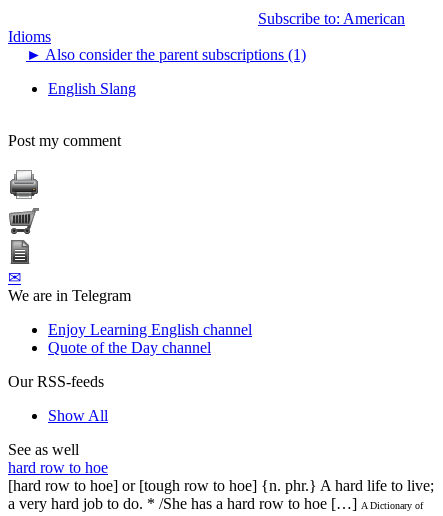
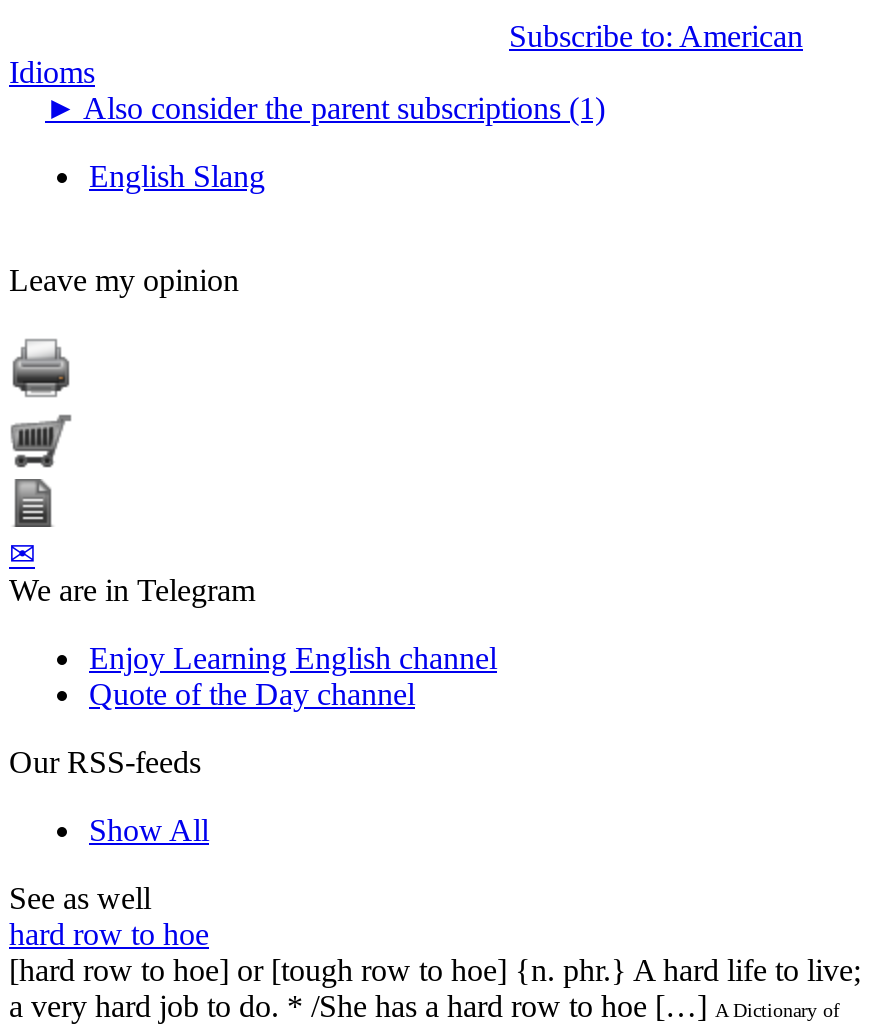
[8,132,121,149] Post my comment -> [9,263,239,297] Leave my opinion

